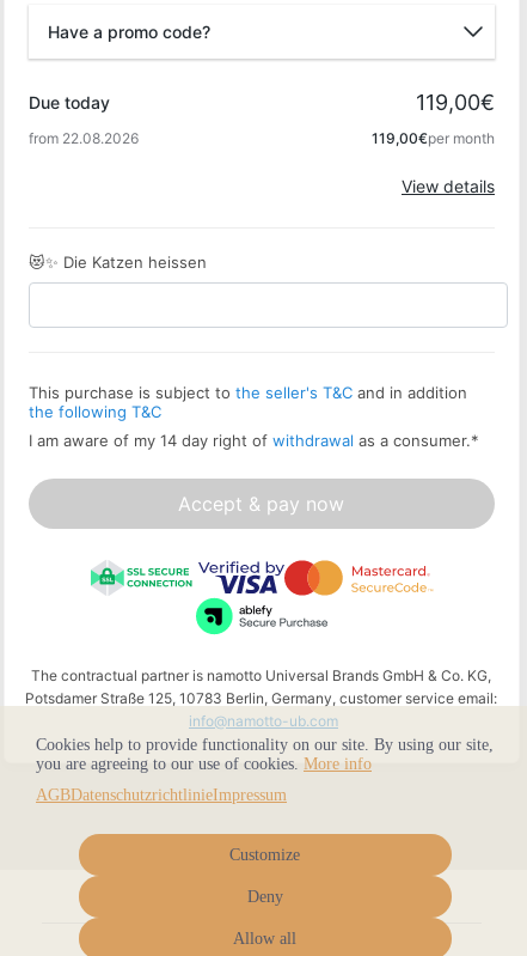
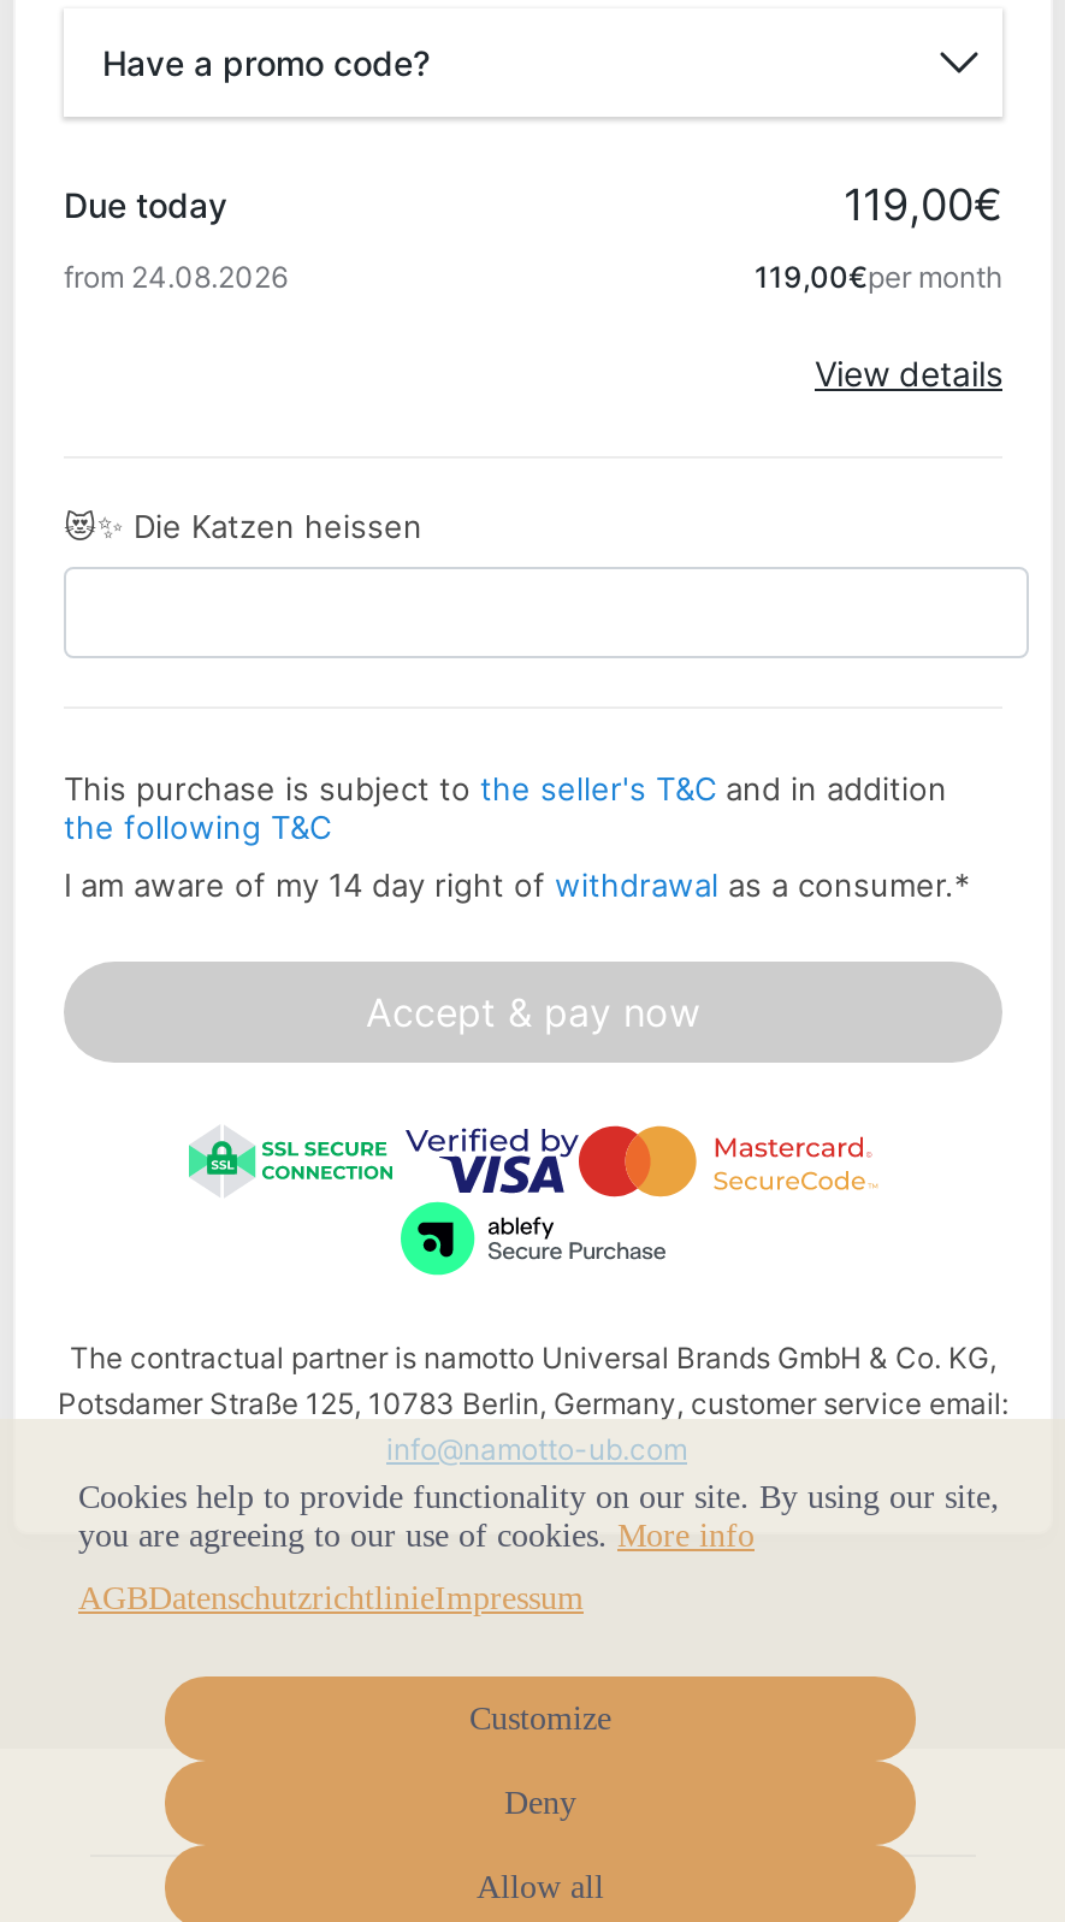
[29,129,139,147] from 22.08.2026 -> [64,259,288,295] from 24.08.2026

